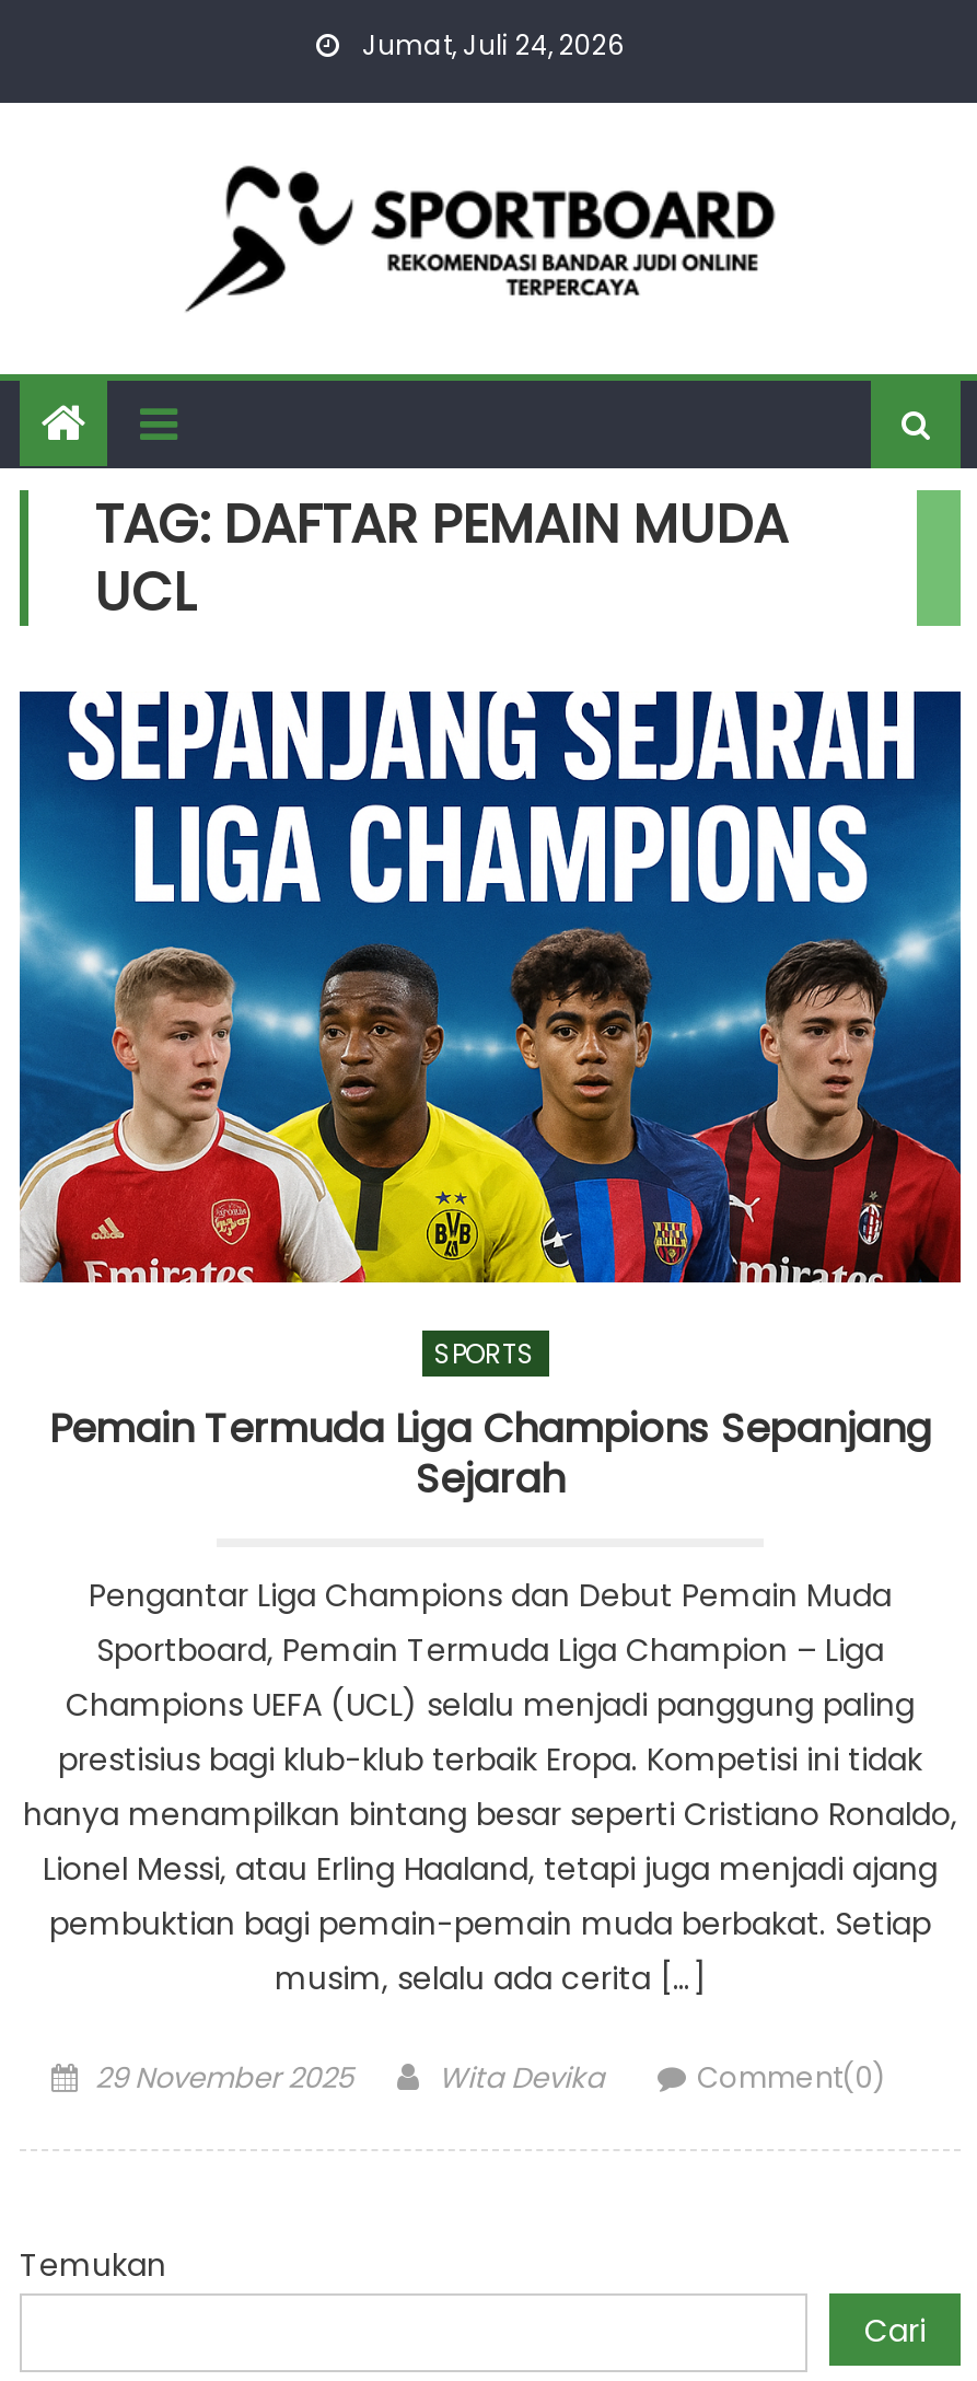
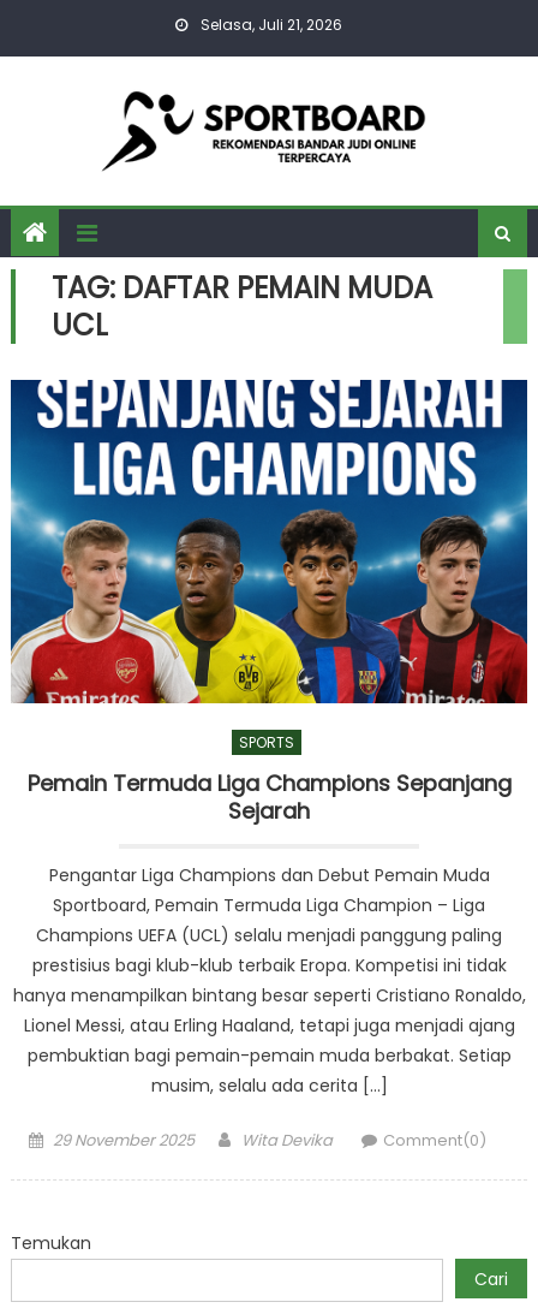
[356,26,625,63] Jumat, Juli 24, 2026 -> [196,14,342,35] Selasa, Juli 21, 2026

